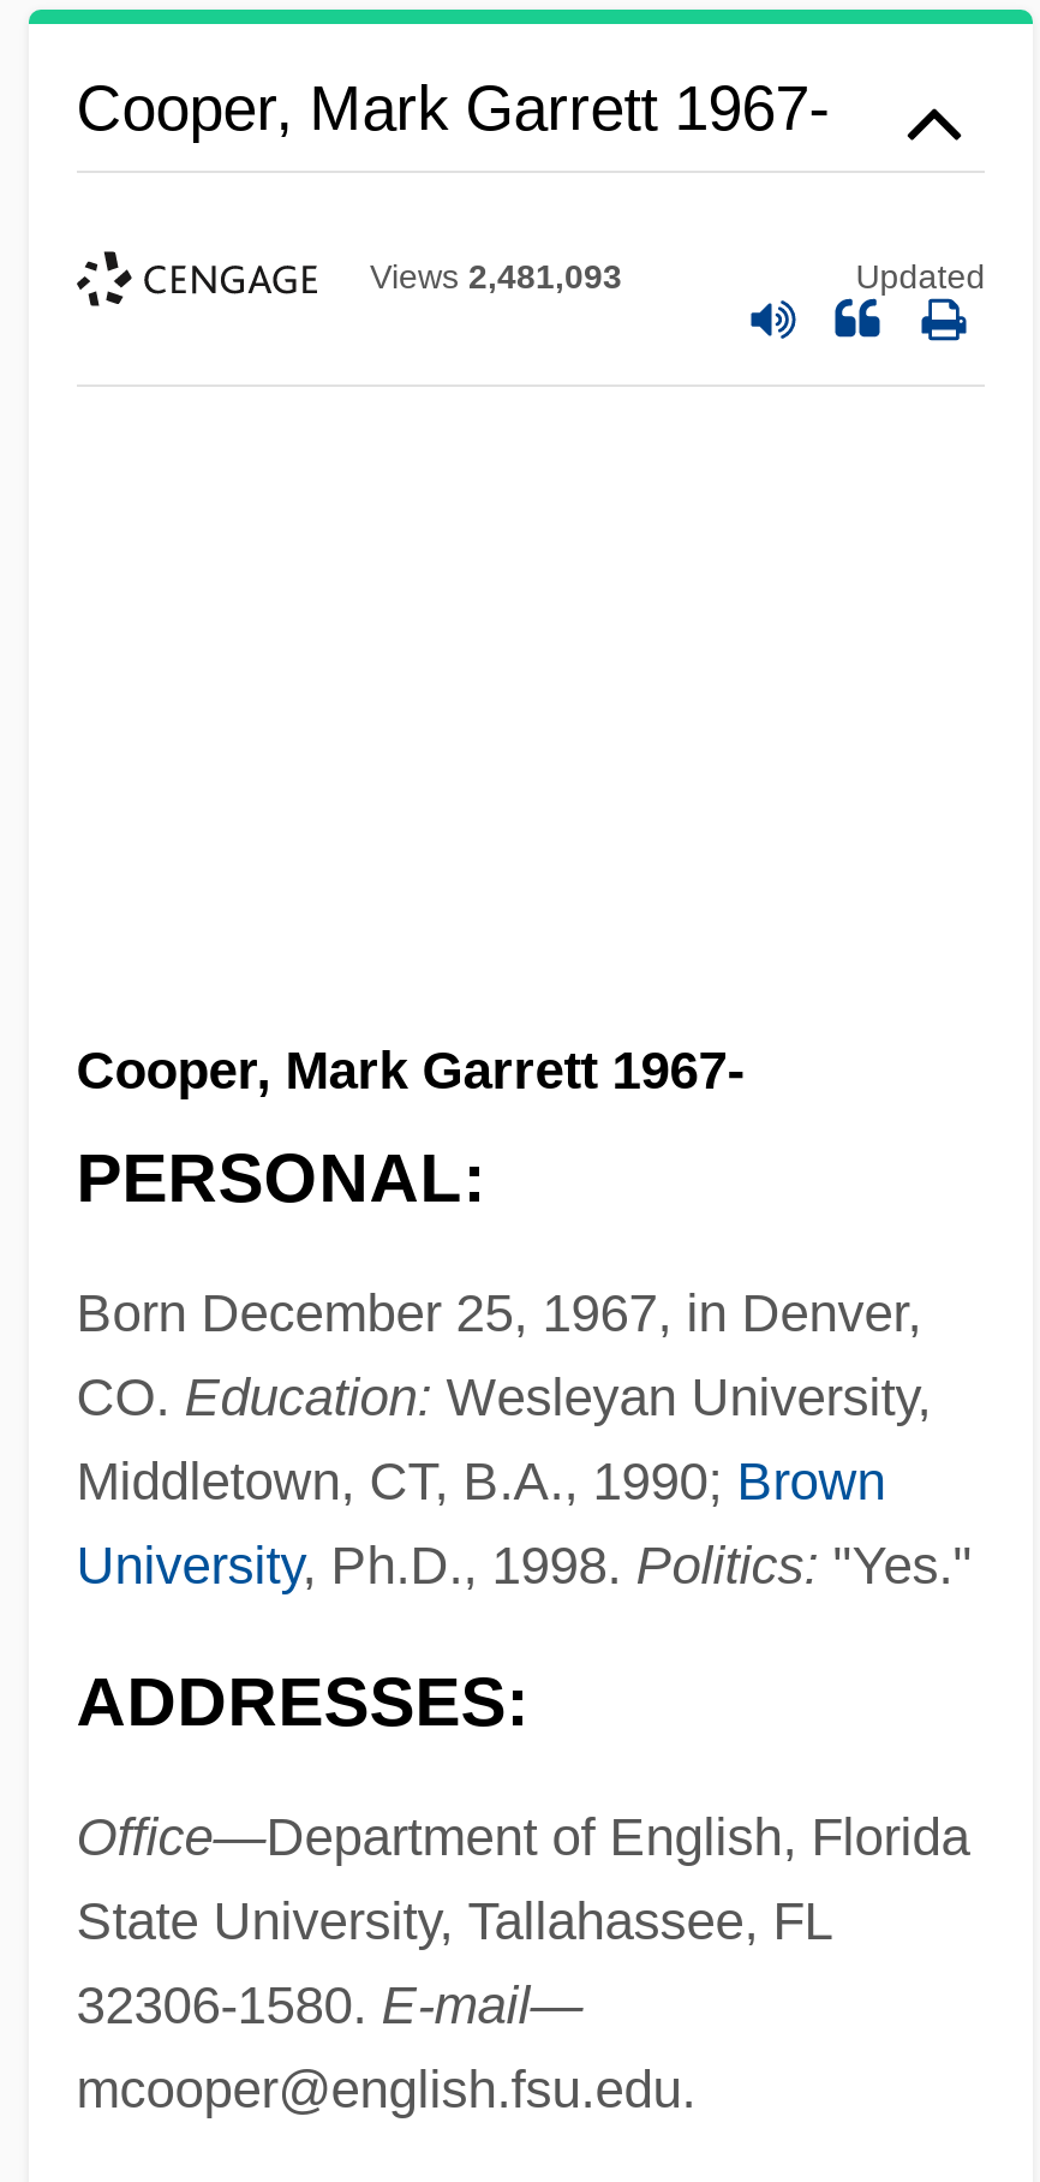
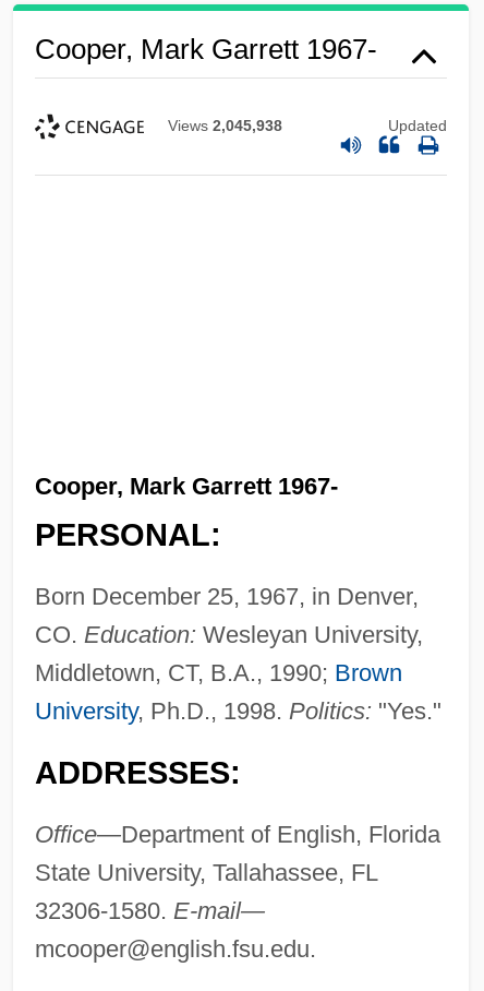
[370,258,622,297] Views 2,481,093 -> [168,117,282,135] Views 2,045,938

